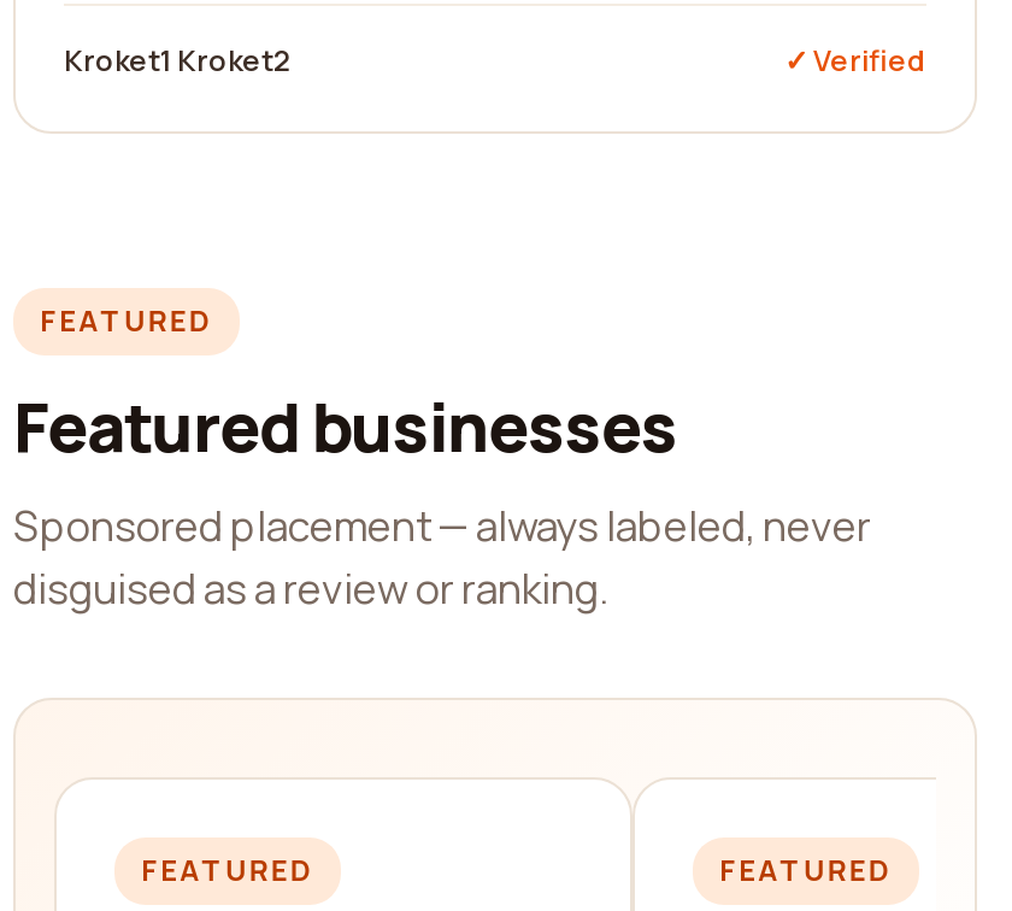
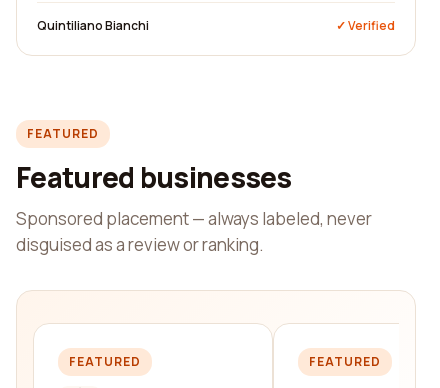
[64,40,293,81] Kroket1 Kroket2 -> [37,17,149,34] Quintiliano Bianchi

